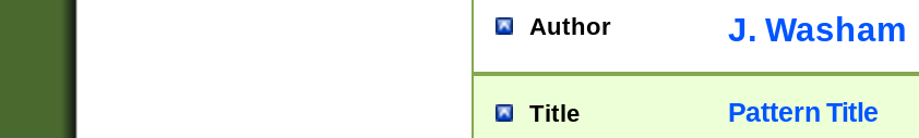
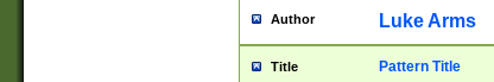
[728,11,907,48] J. Washam -> [378,11,476,31] Luke Arms

